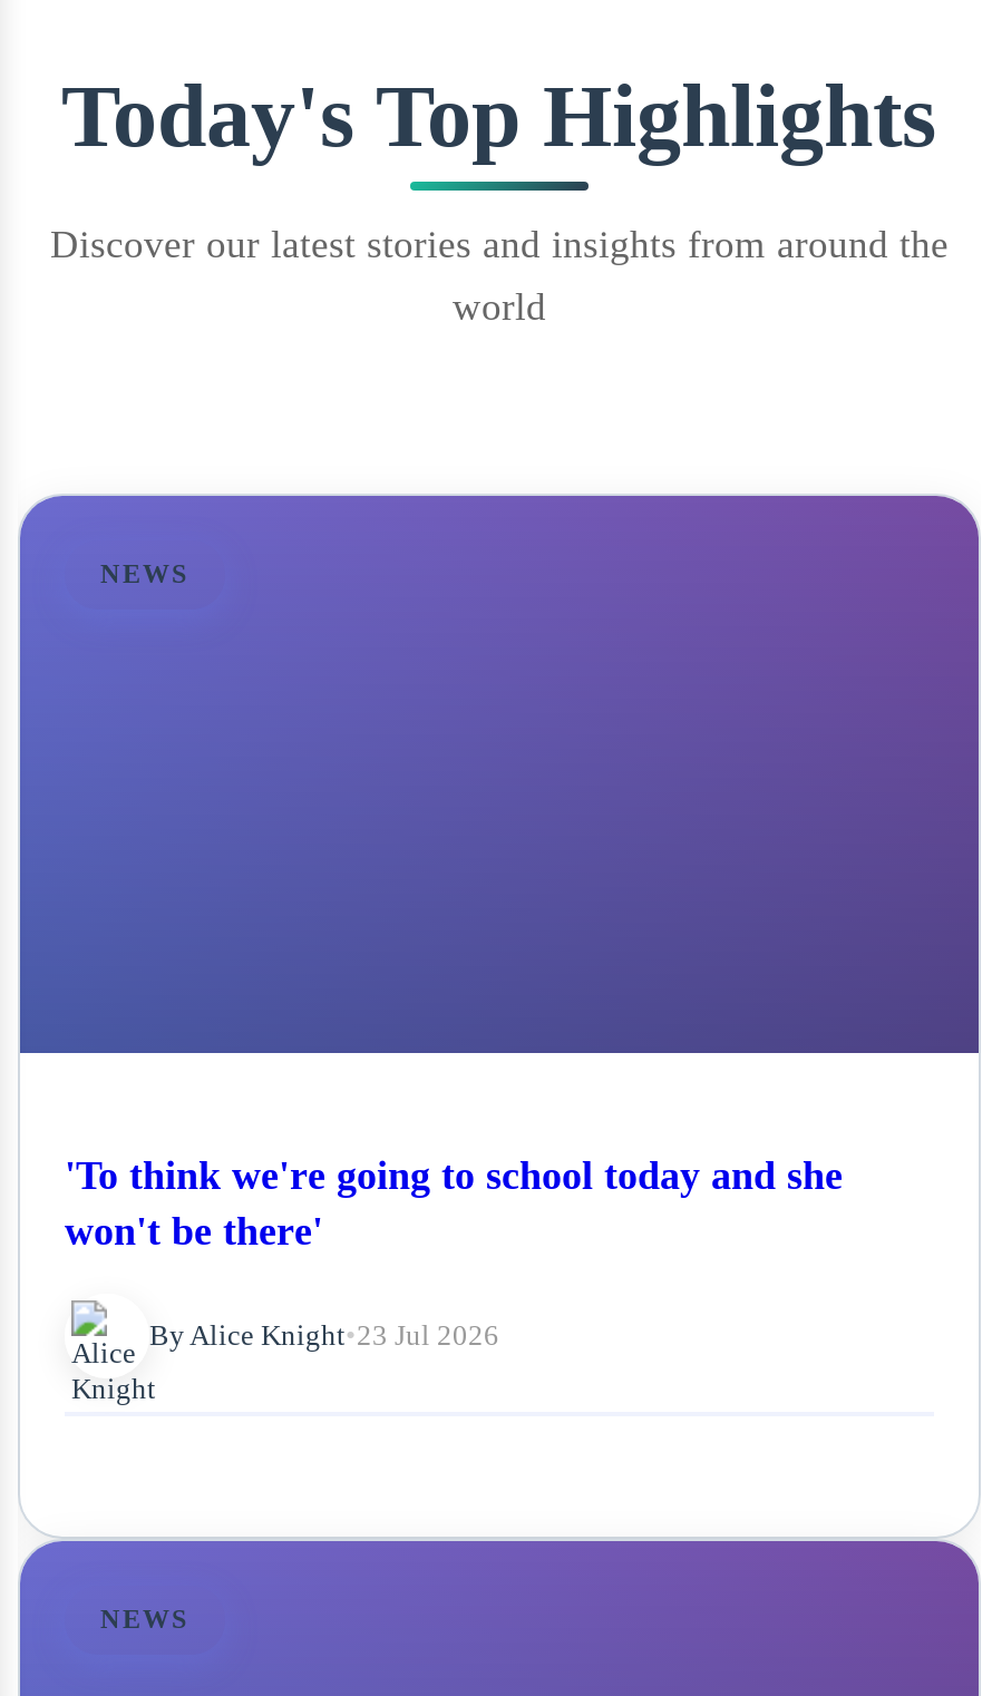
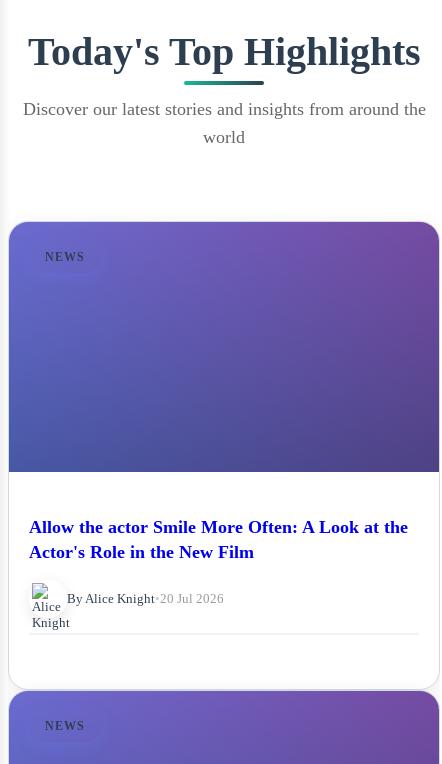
[65,1152,843,1252] 'To think we're going to school today and she | won't be there' -> [29,516,408,561] Allow the actor Smile More Often: A Look at the | Actor's Role in the New Film
[149,1317,499,1351] By Alice Knight • 23 Jul 2026 -> [67,590,224,605] By Alice Knight • 20 Jul 2026

